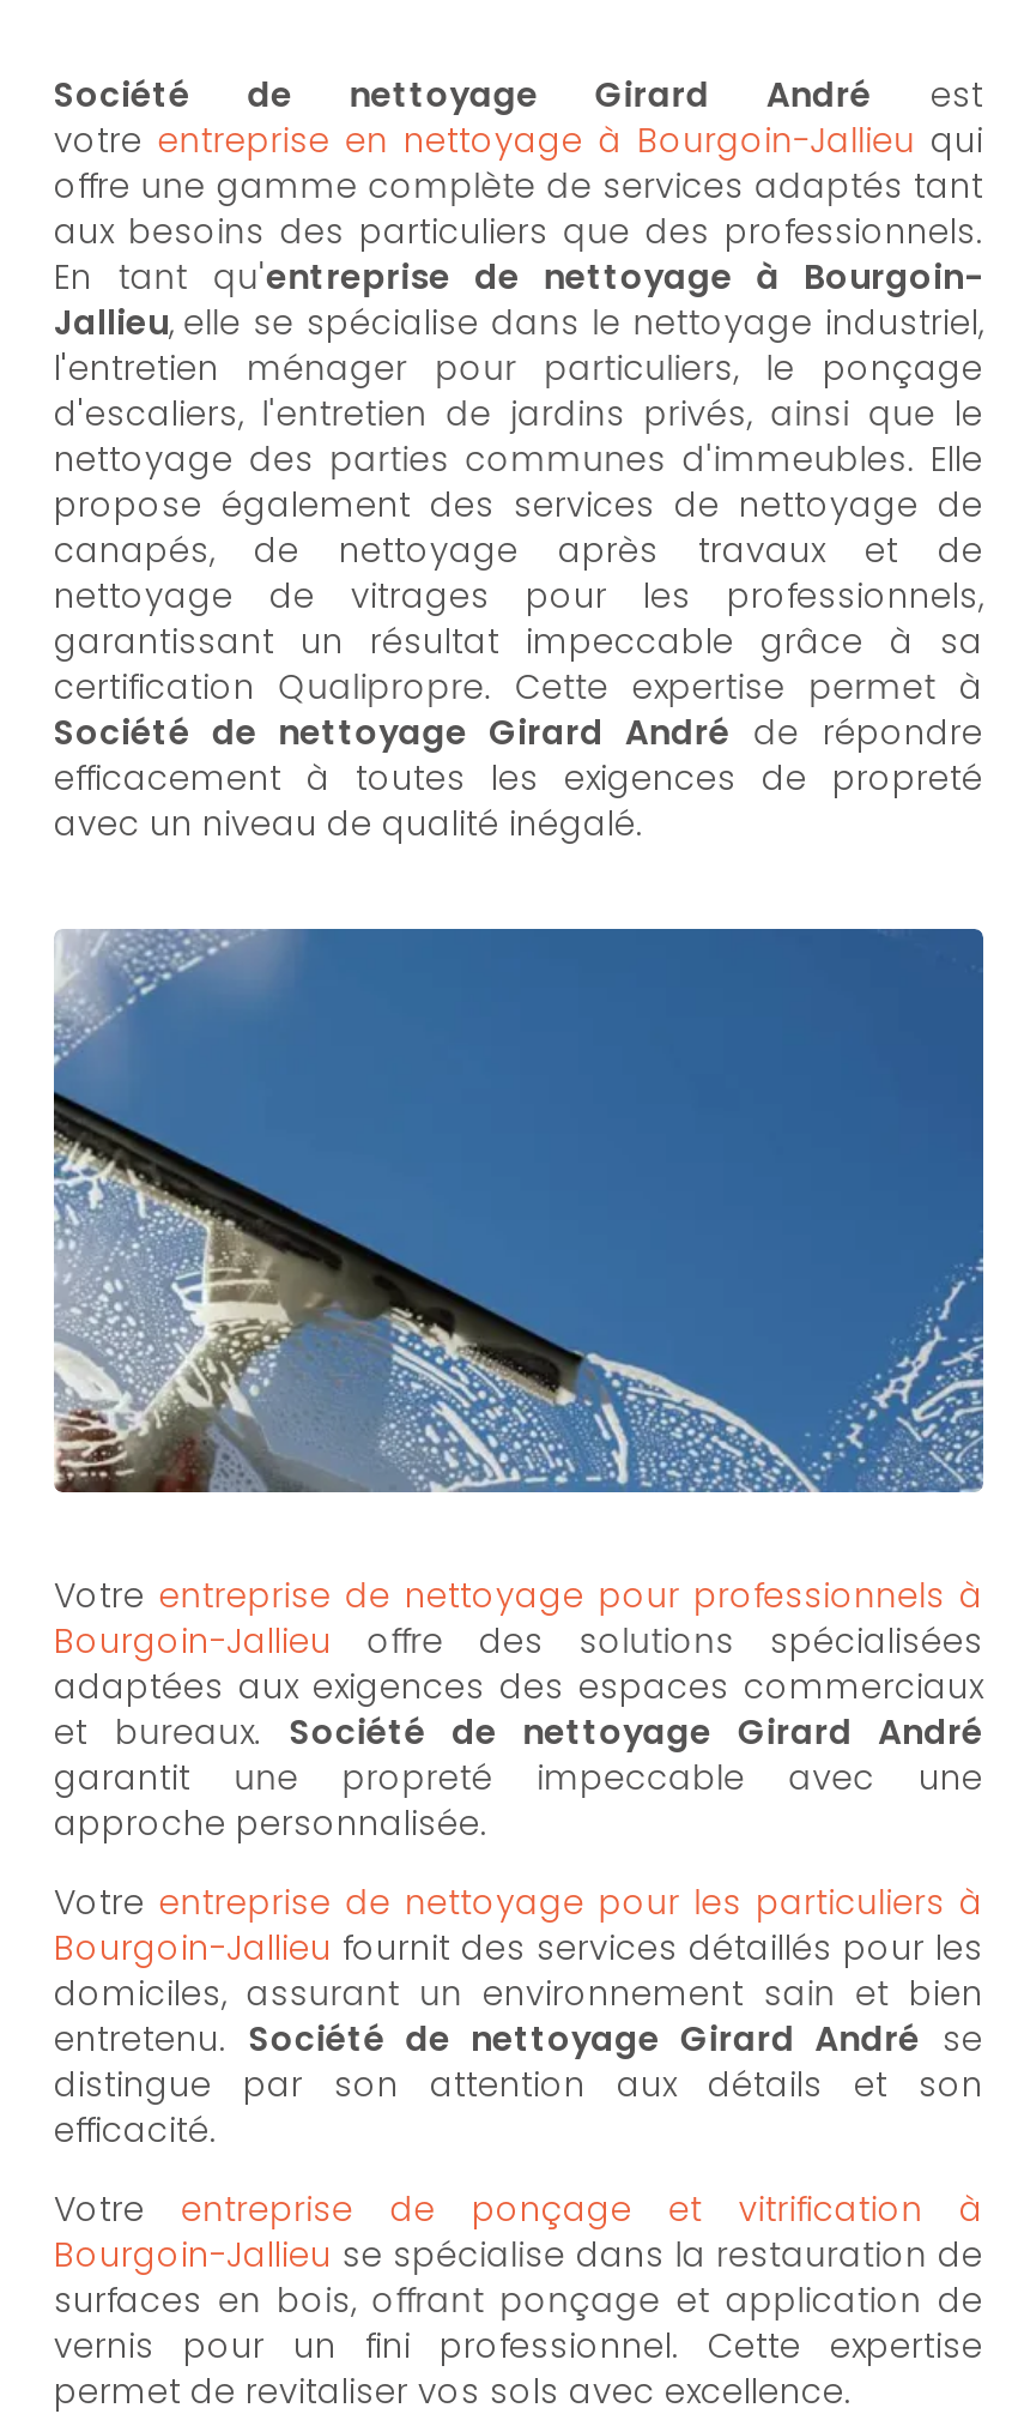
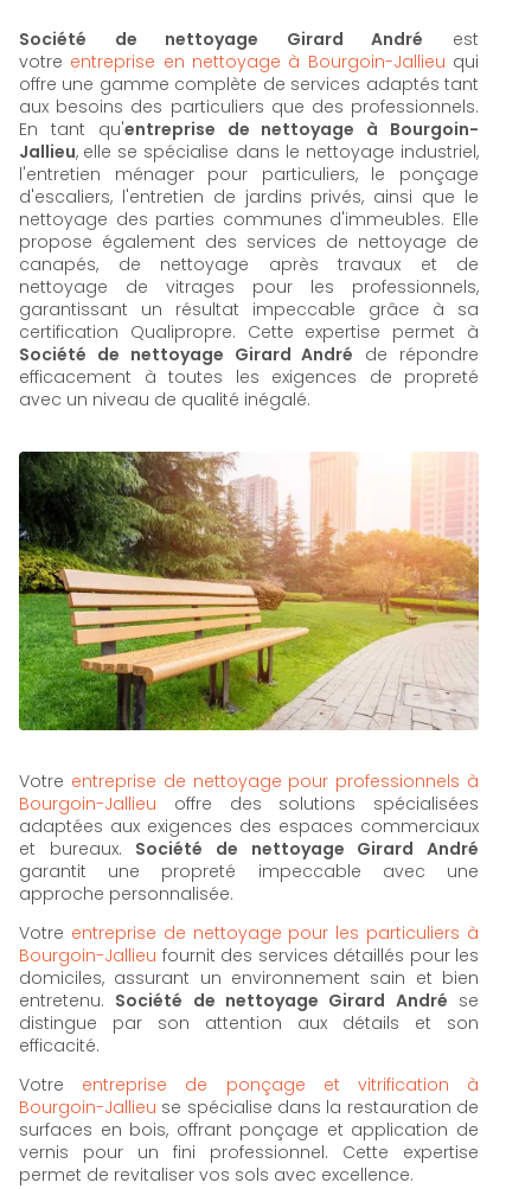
[51,927,986,1495] [image] -> [18,450,480,731] [image]

